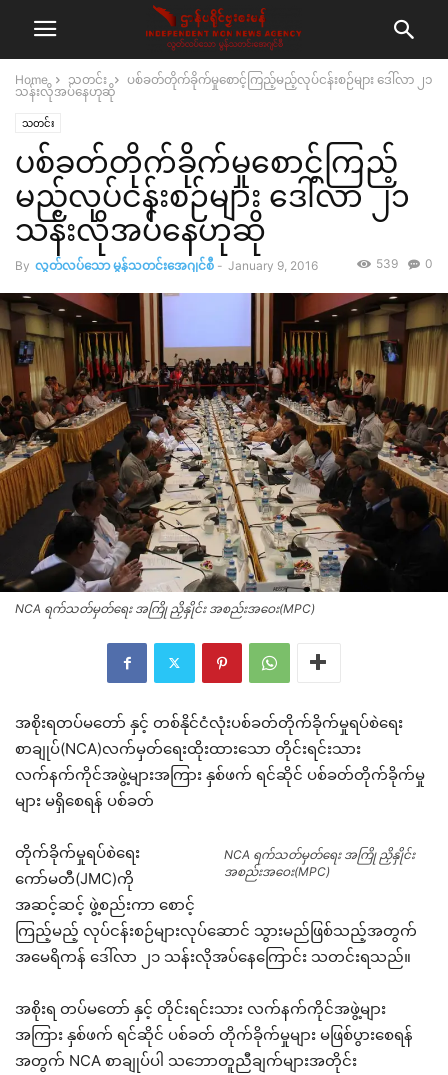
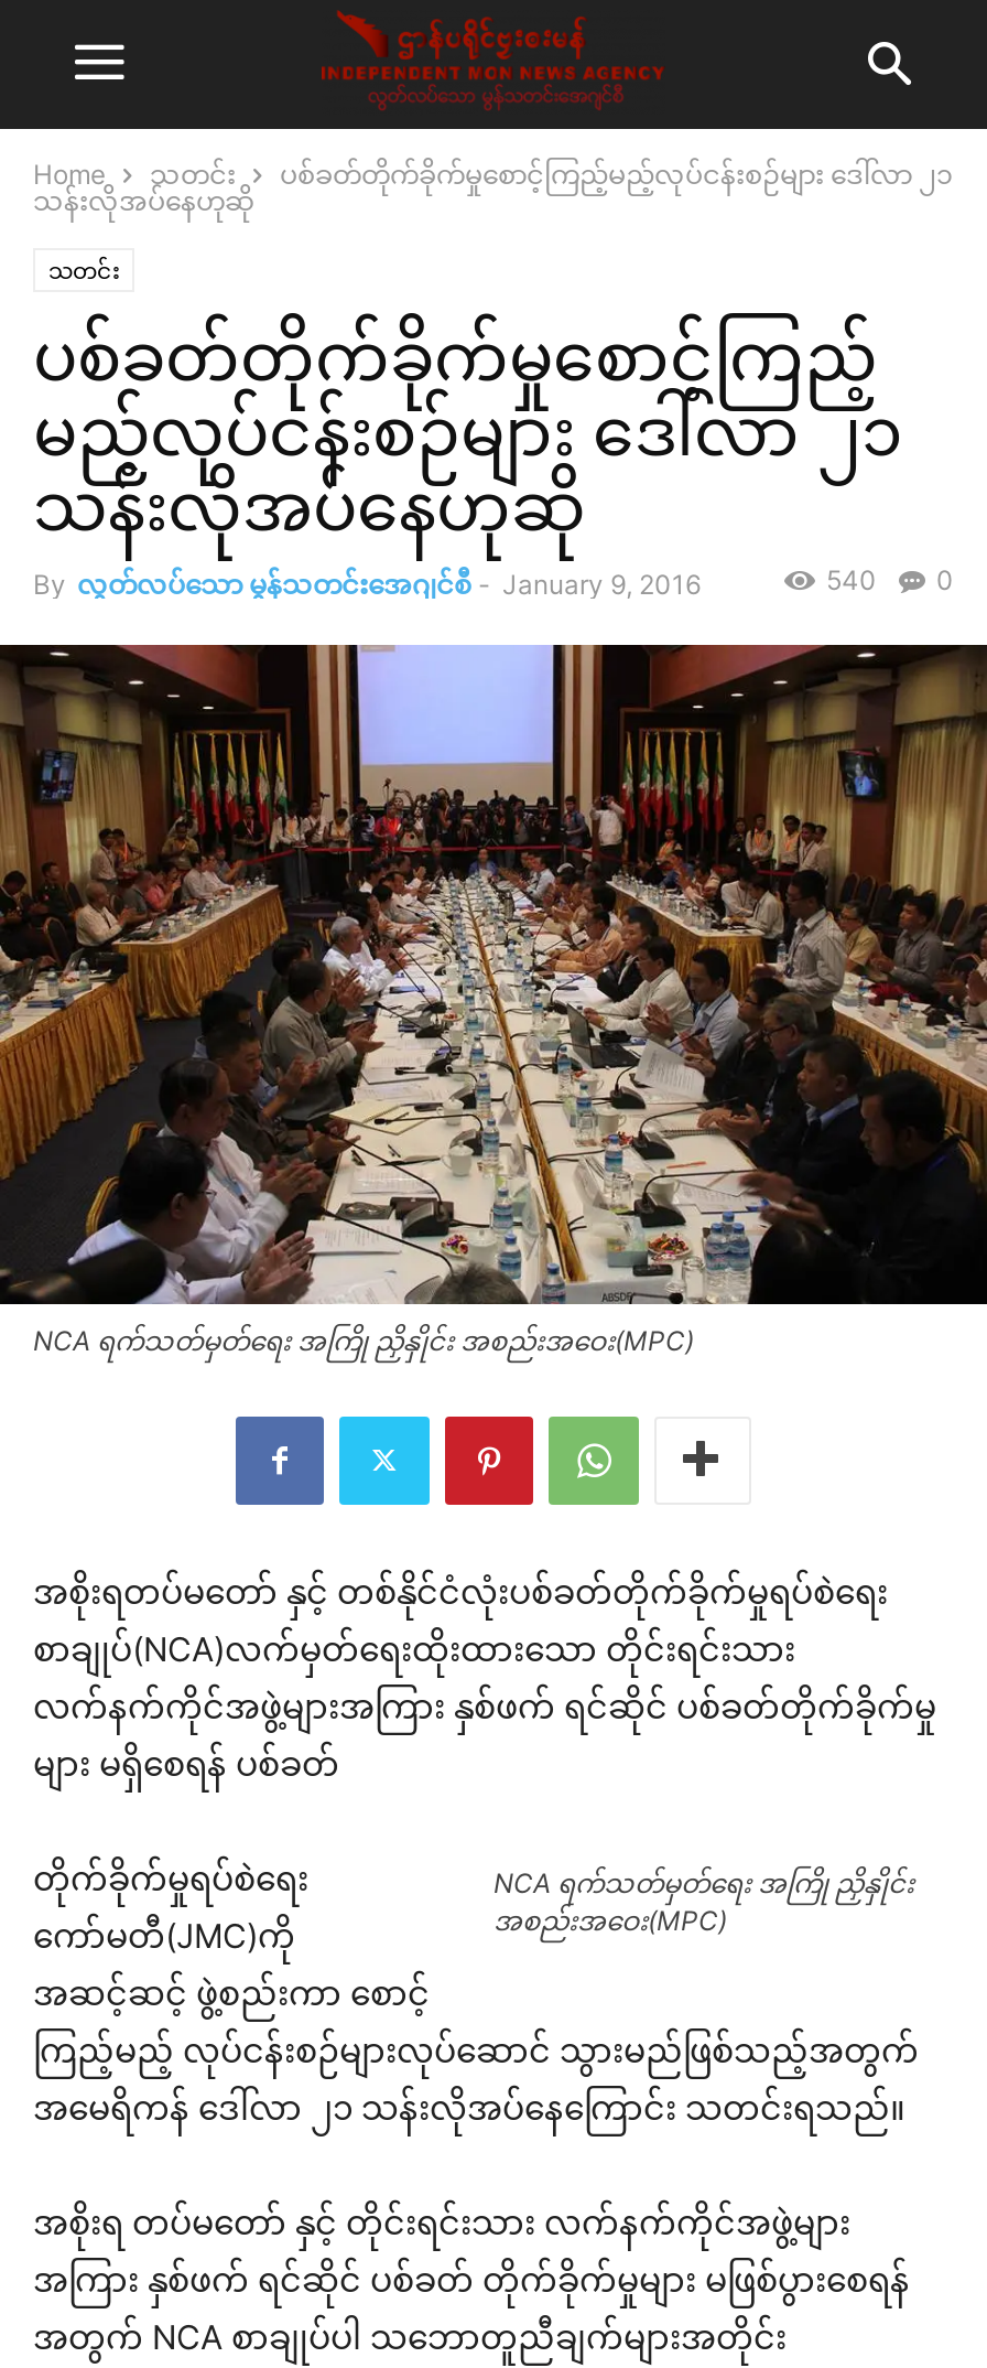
[376,256,433,271] 539 0 -> [826,563,954,596] 540 0

